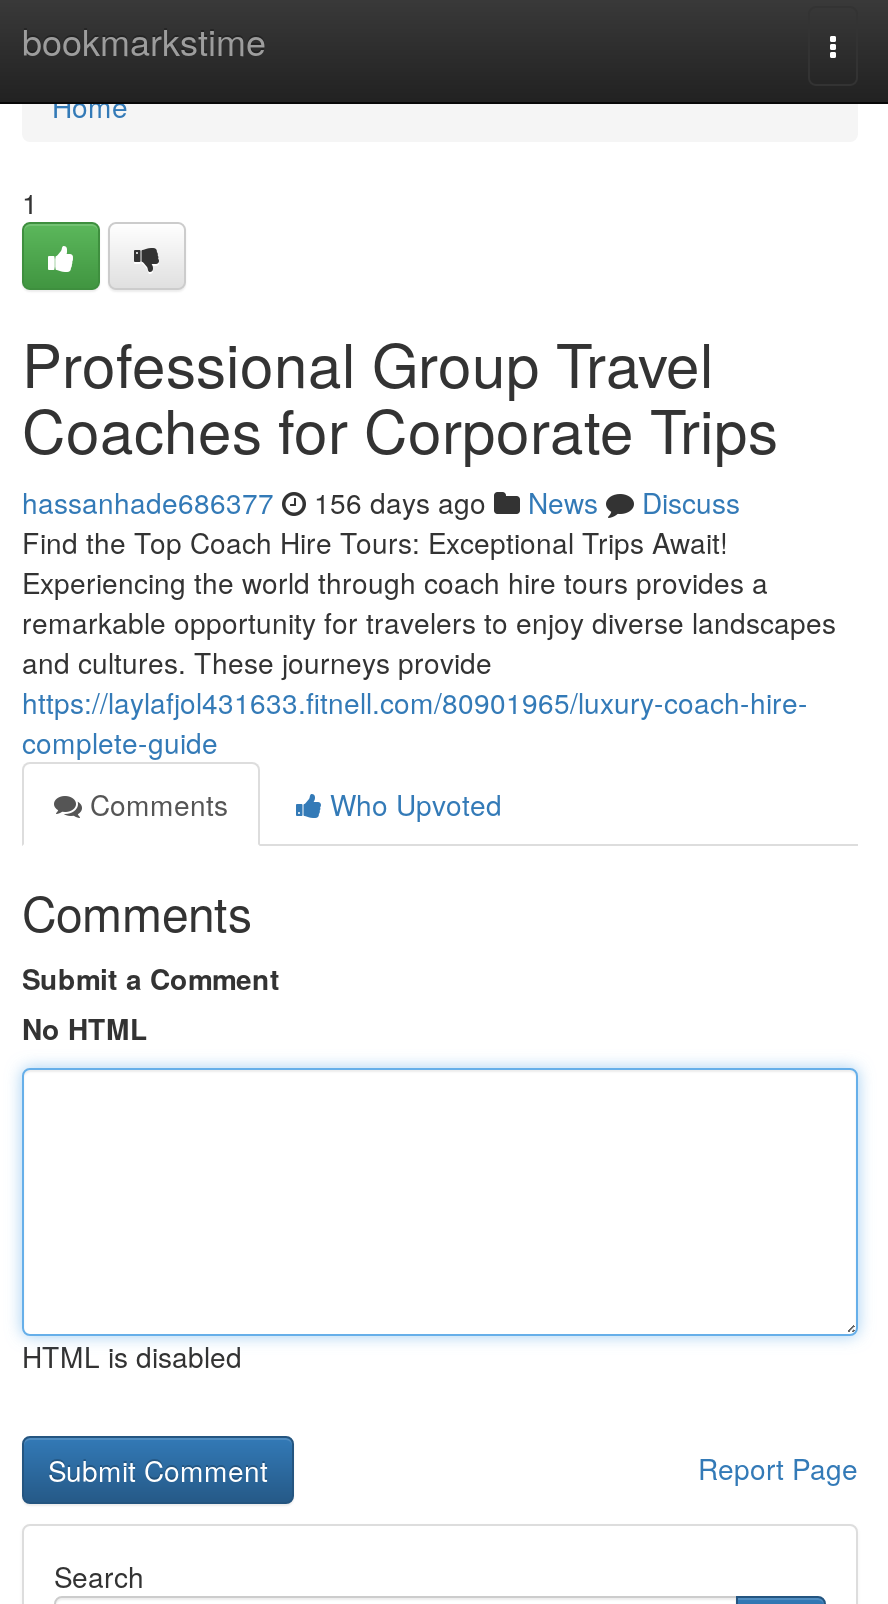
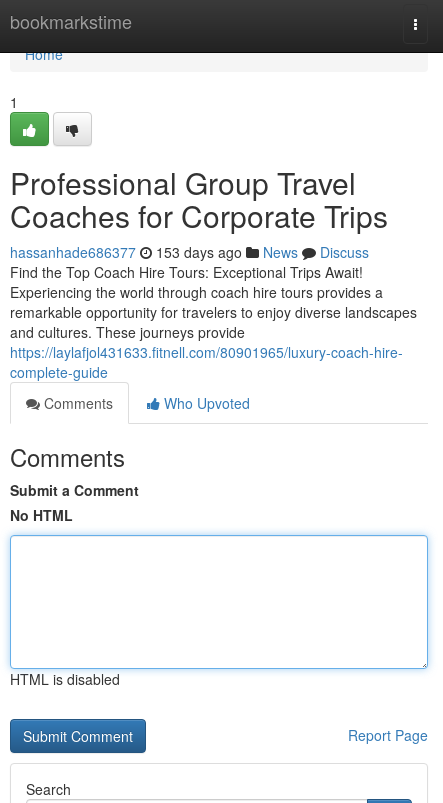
[22,482,740,522] hassanhade686377 156 days ago News Discuss -> [10,242,369,262] hassanhade686377 153 days ago News Discuss

